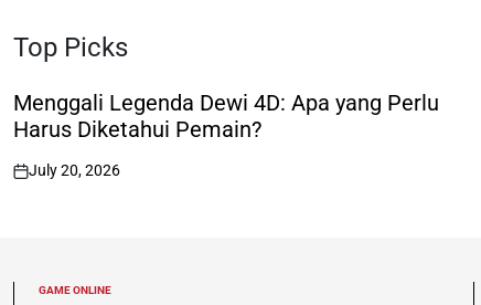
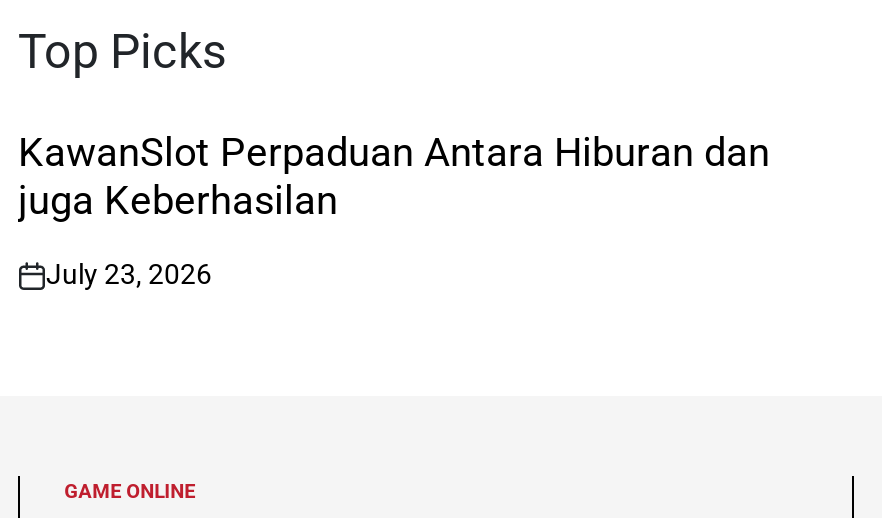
[13,90,439,143] Menggali Legenda Dewi 4D: Apa yang Perlu | Harus Diketahui Pemain? -> [18,128,770,224] KawanSlot Perpaduan Antara Hiburan dan | juga Keberhasilan
[29,161,120,179] July 20, 2026 -> [46,258,212,290] July 23, 2026

